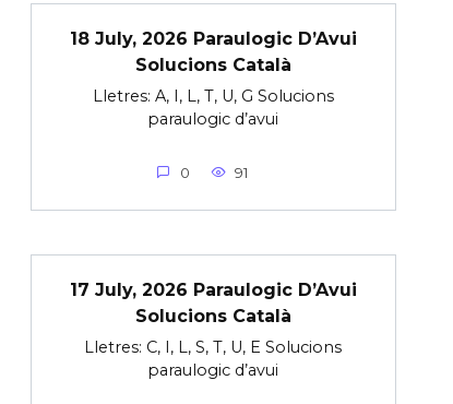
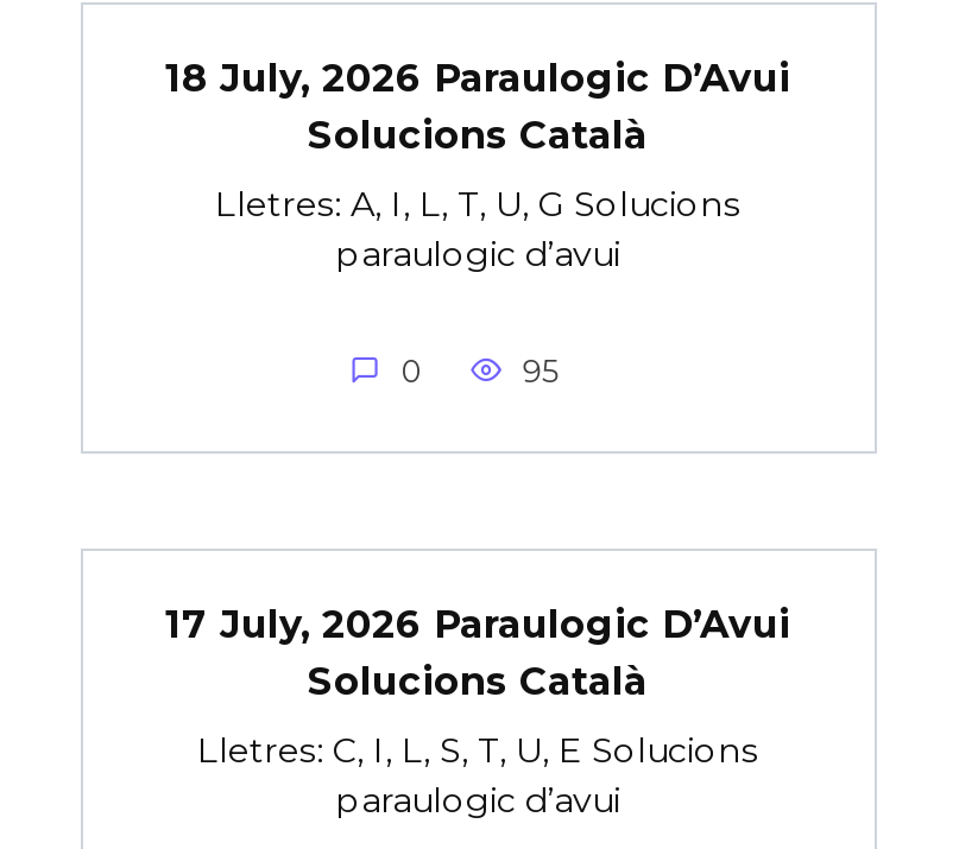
[235,165,248,181] 91 -> [522,353,558,389] 95

